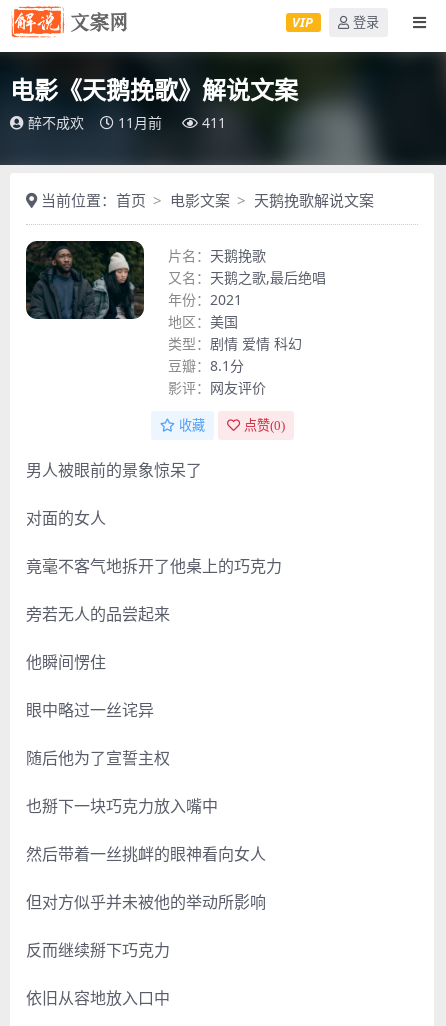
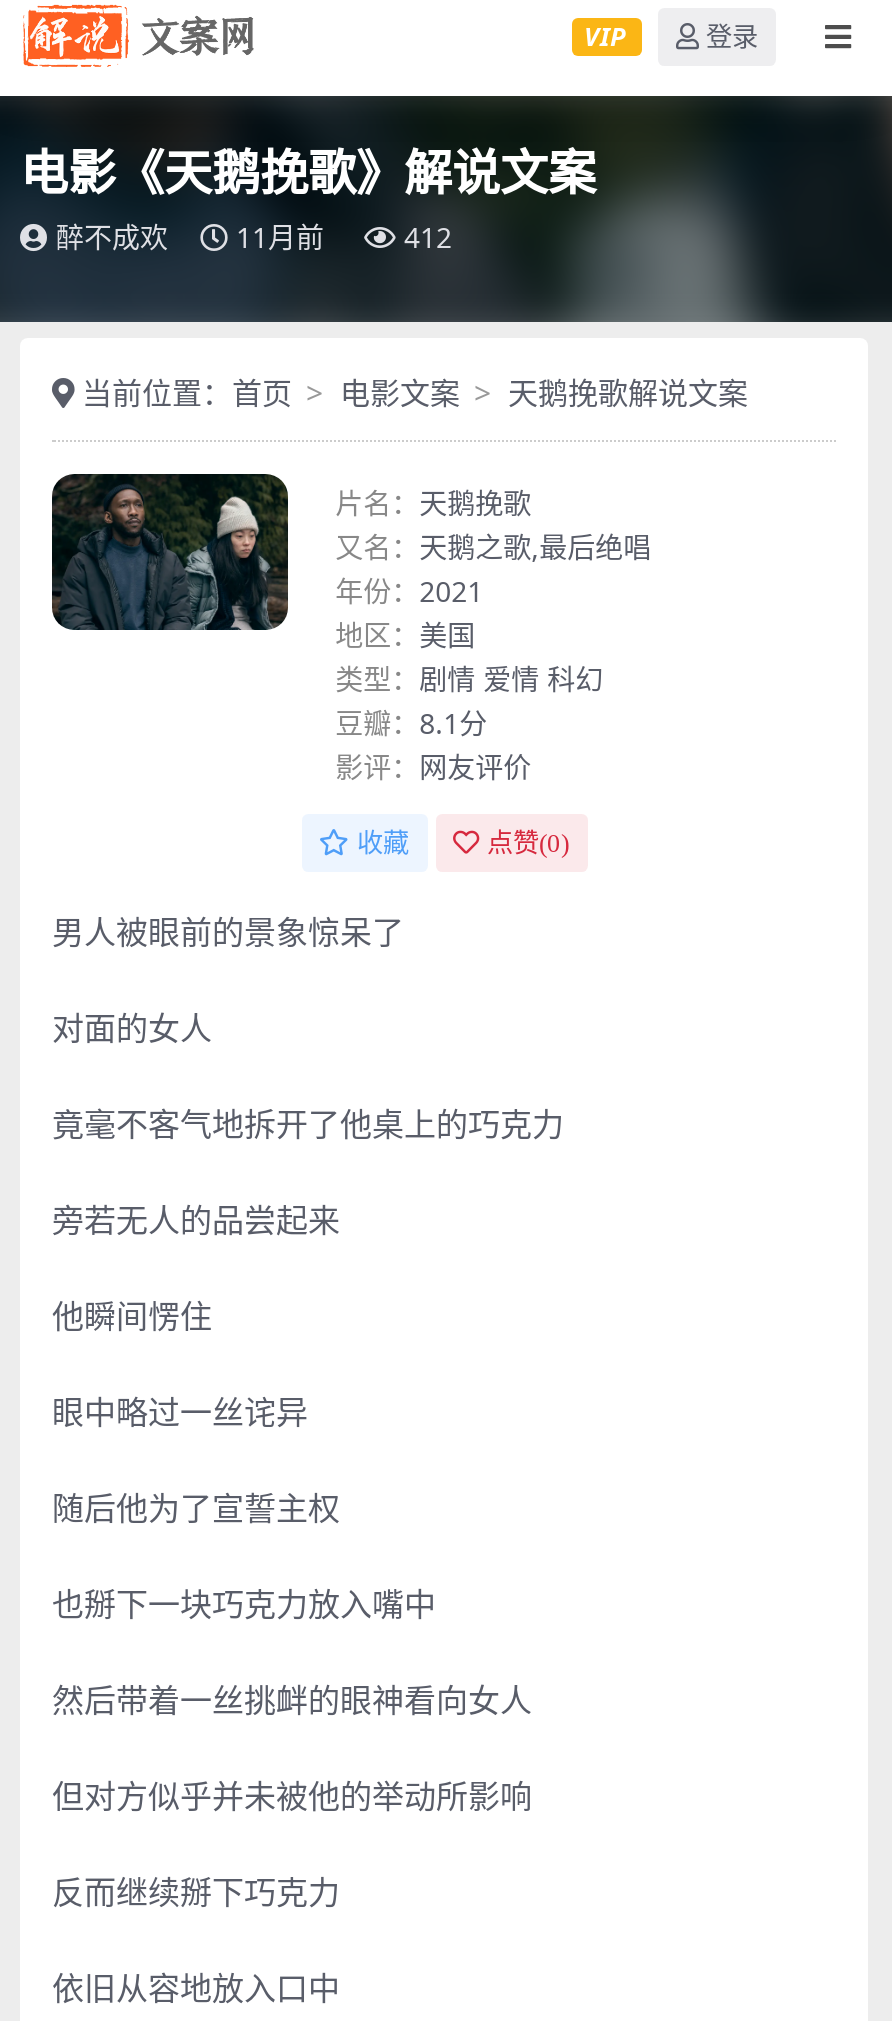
[202,113,226,132] 411 -> [404,218,452,256] 412

